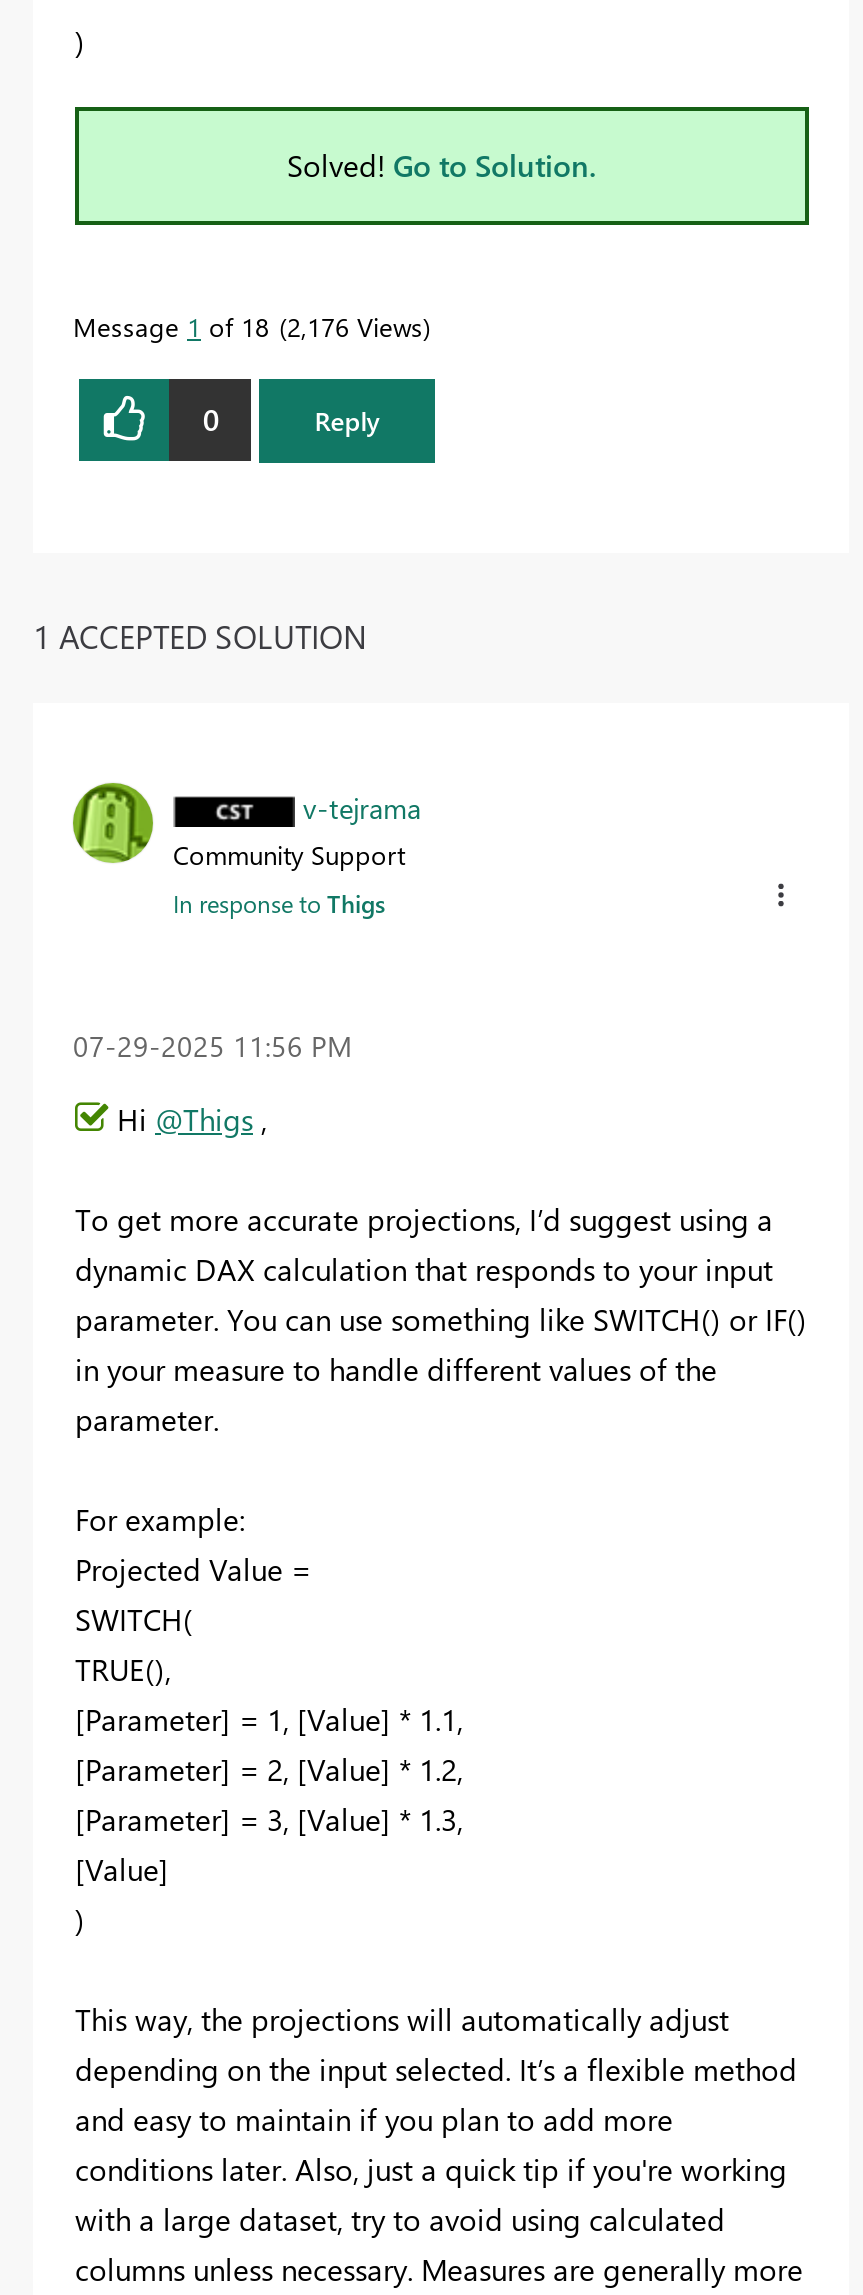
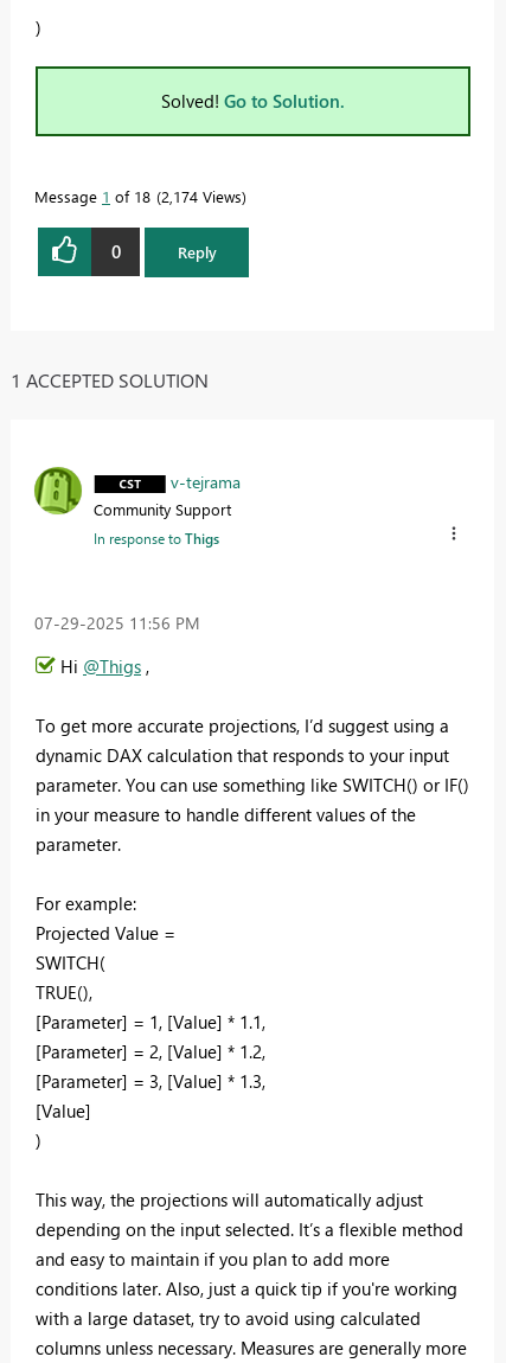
[73,308,423,342] Message 1 of 18 2,176 Views -> [34,186,242,206] Message 1 of 18 2,174 Views

